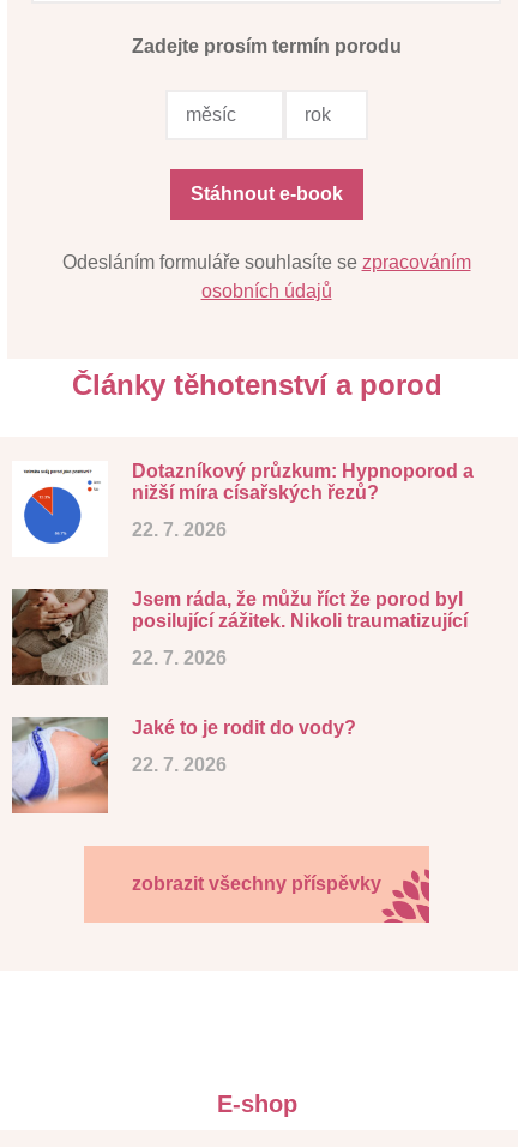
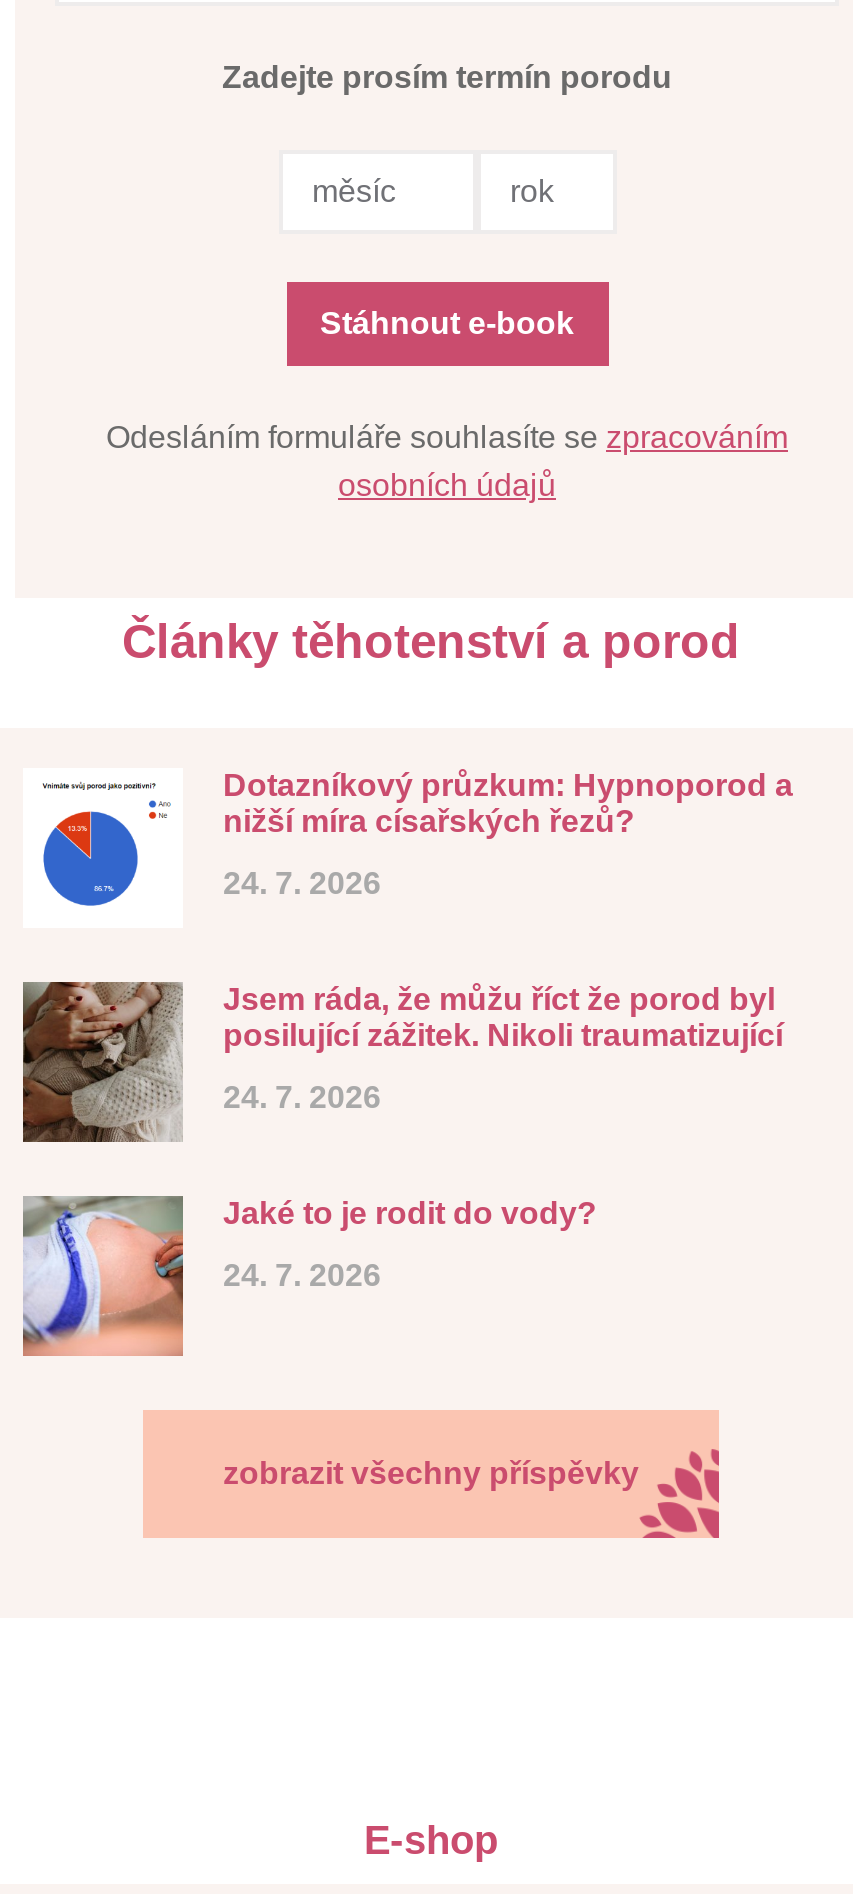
[132,519,227,540] 22. 7. 2026 -> [223,866,381,900] 24. 7. 2026
[132,648,227,668] 22. 7. 2026 -> [223,1080,381,1114] 24. 7. 2026
[132,754,227,775] 22. 7. 2026 -> [223,1258,381,1292] 24. 7. 2026

